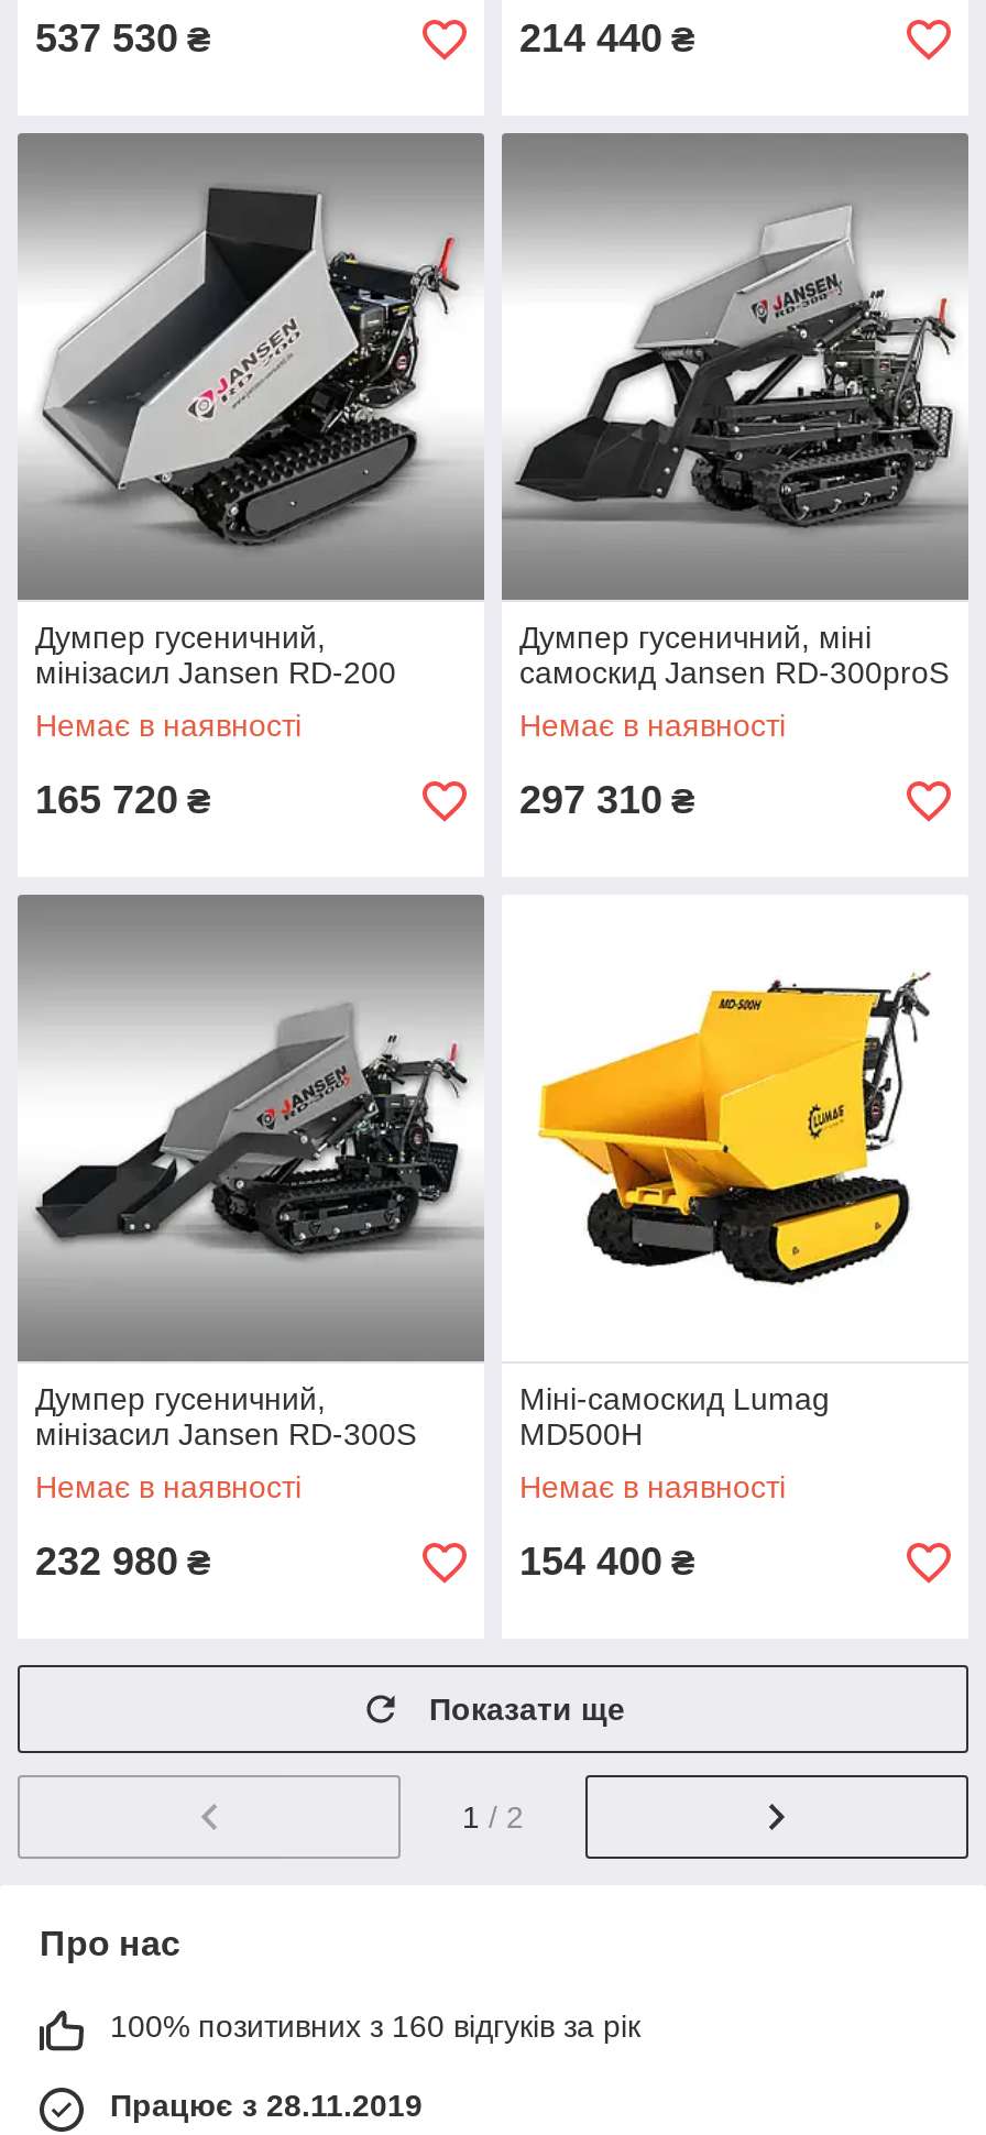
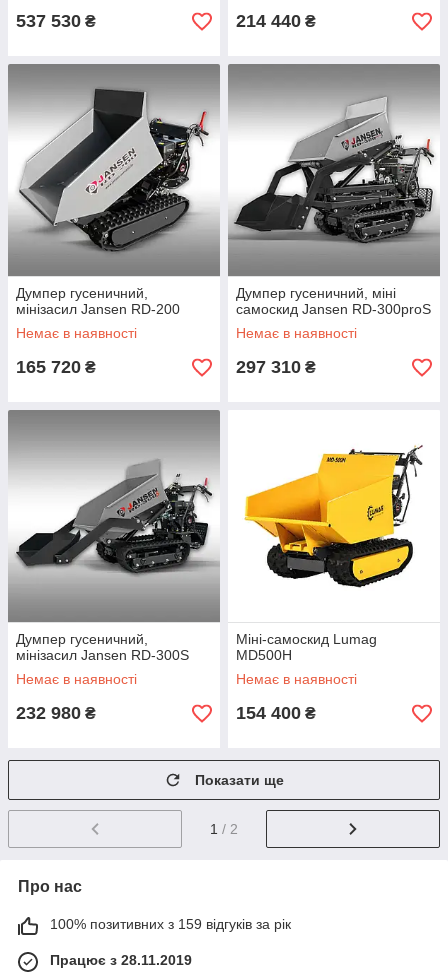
[110,2008,640,2044] 100% позитивних з 160 відгуків за рік -> [50,916,291,932] 100% позитивних з 159 відгуків за рік

